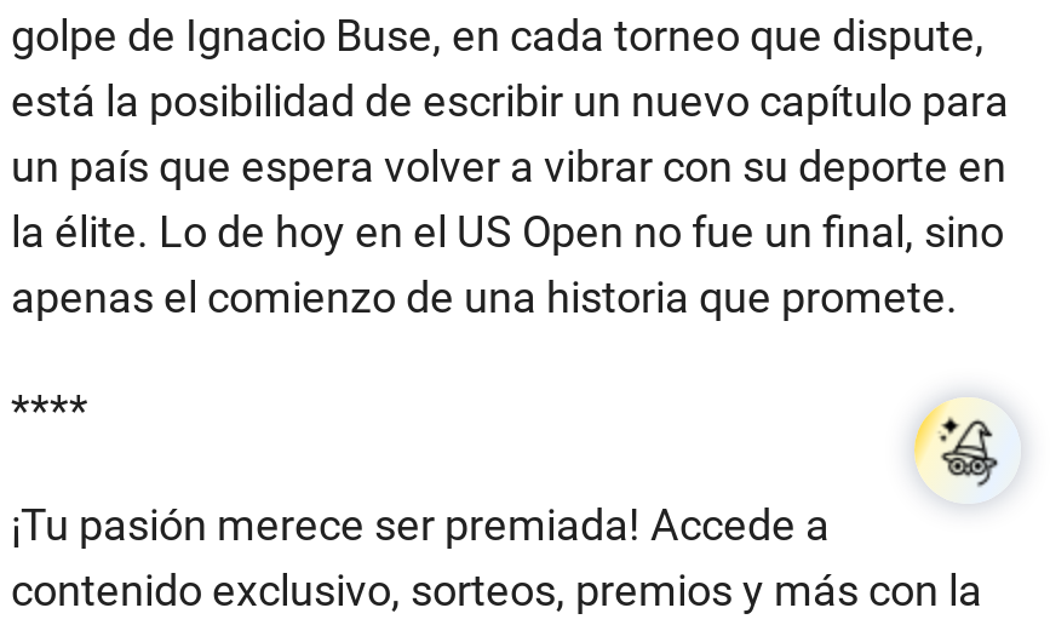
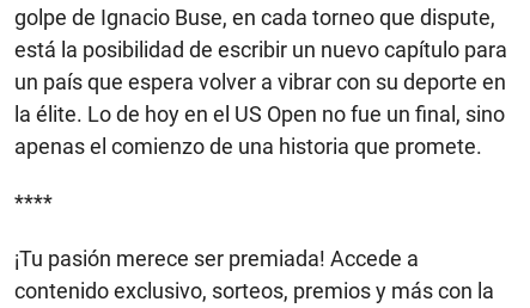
[905,388,1031,514] [image] -> none

